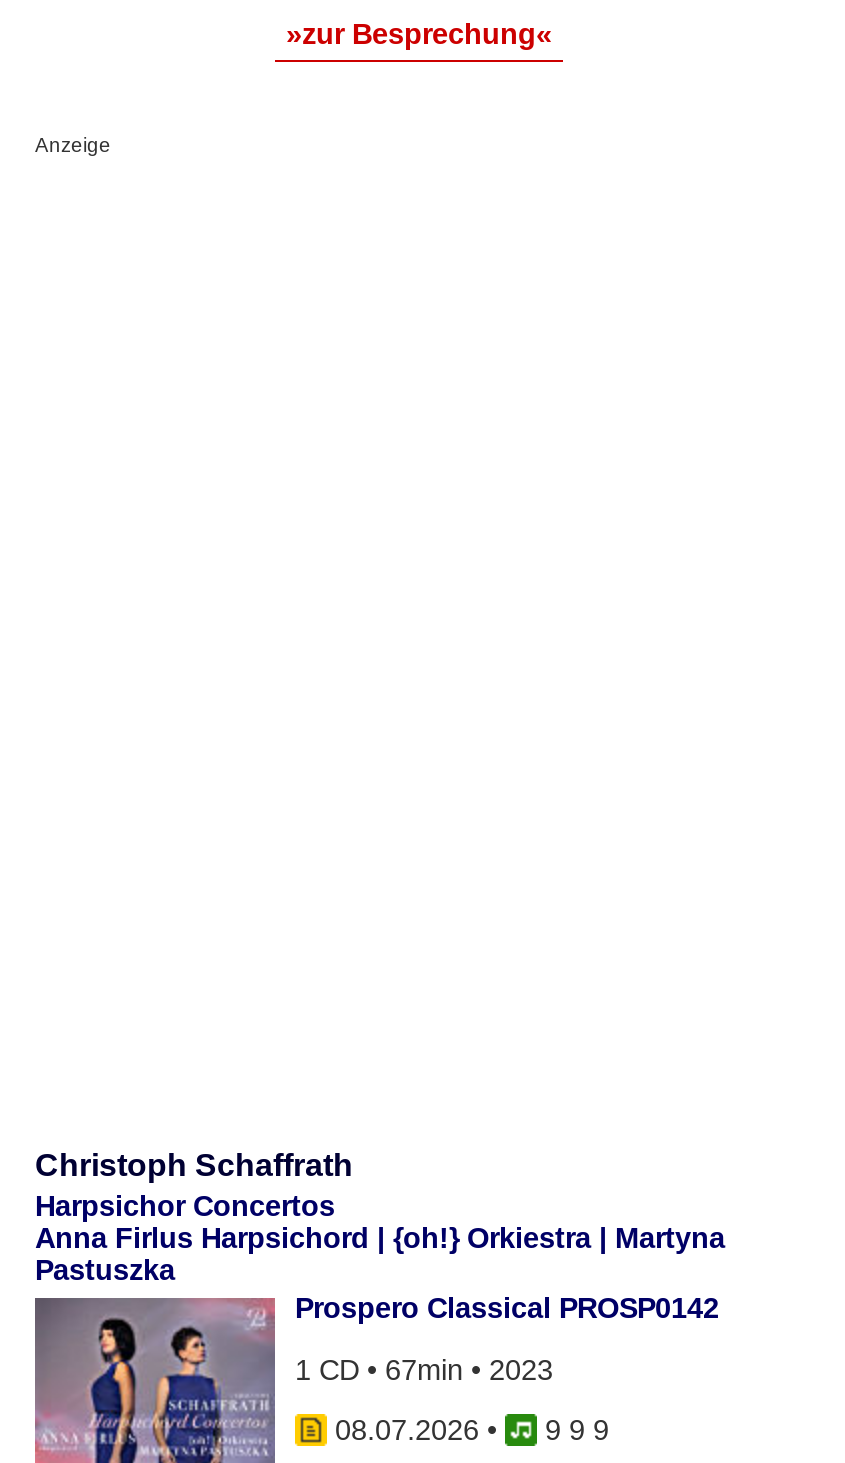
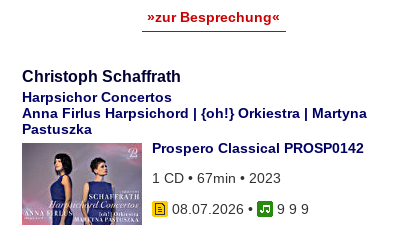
[35,135,111,157] Anzeige -> none

